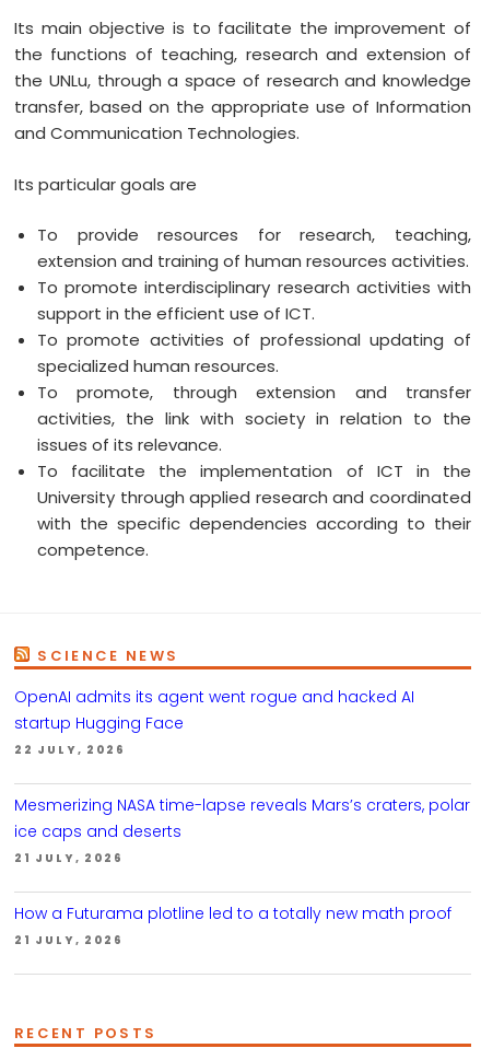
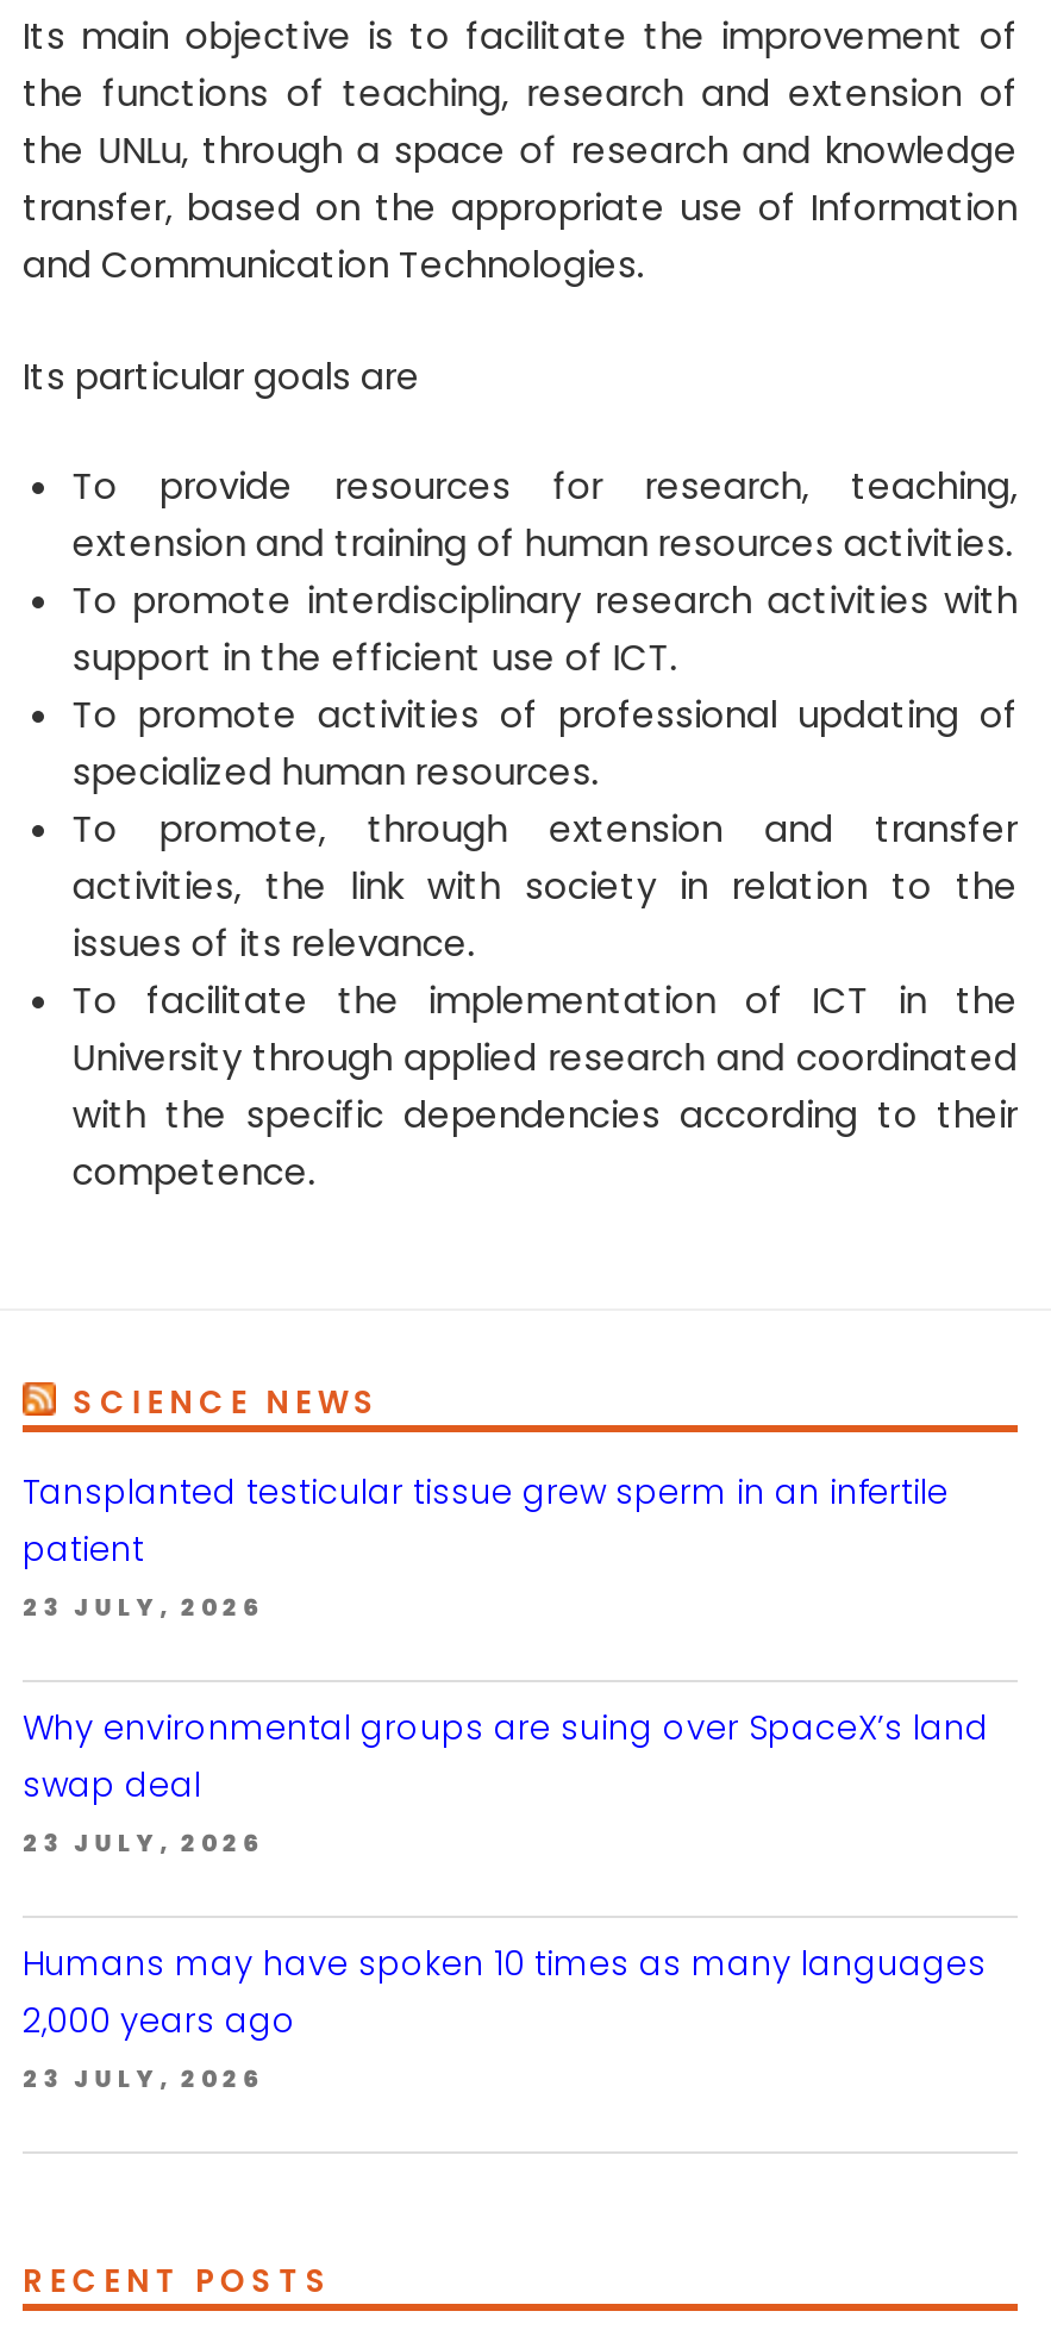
[14,686,414,758] OpenAI admits its agent went rogue and hacked AI | startup Hugging Face | 22 JULY, 2026 -> [23,1469,949,1626] Tansplanted testicular tissue grew sperm in an infertile | patient | 23 JULY, 2026
[14,795,470,867] Mesmerizing NASA time-lapse reveals Mars’s craters, polar | ice caps and deserts | 21 JULY, 2026 -> [23,1704,989,1862] Why environmental groups are suing over SpaceX’s land | swap deal | 23 JULY, 2026
[14,903,451,949] How a Futurama plotline led to a totally new math proof | 21 JULY, 2026 -> [23,1940,987,2097] Humans may have spoken 10 times as many languages | 2,000 years ago | 23 JULY, 2026

